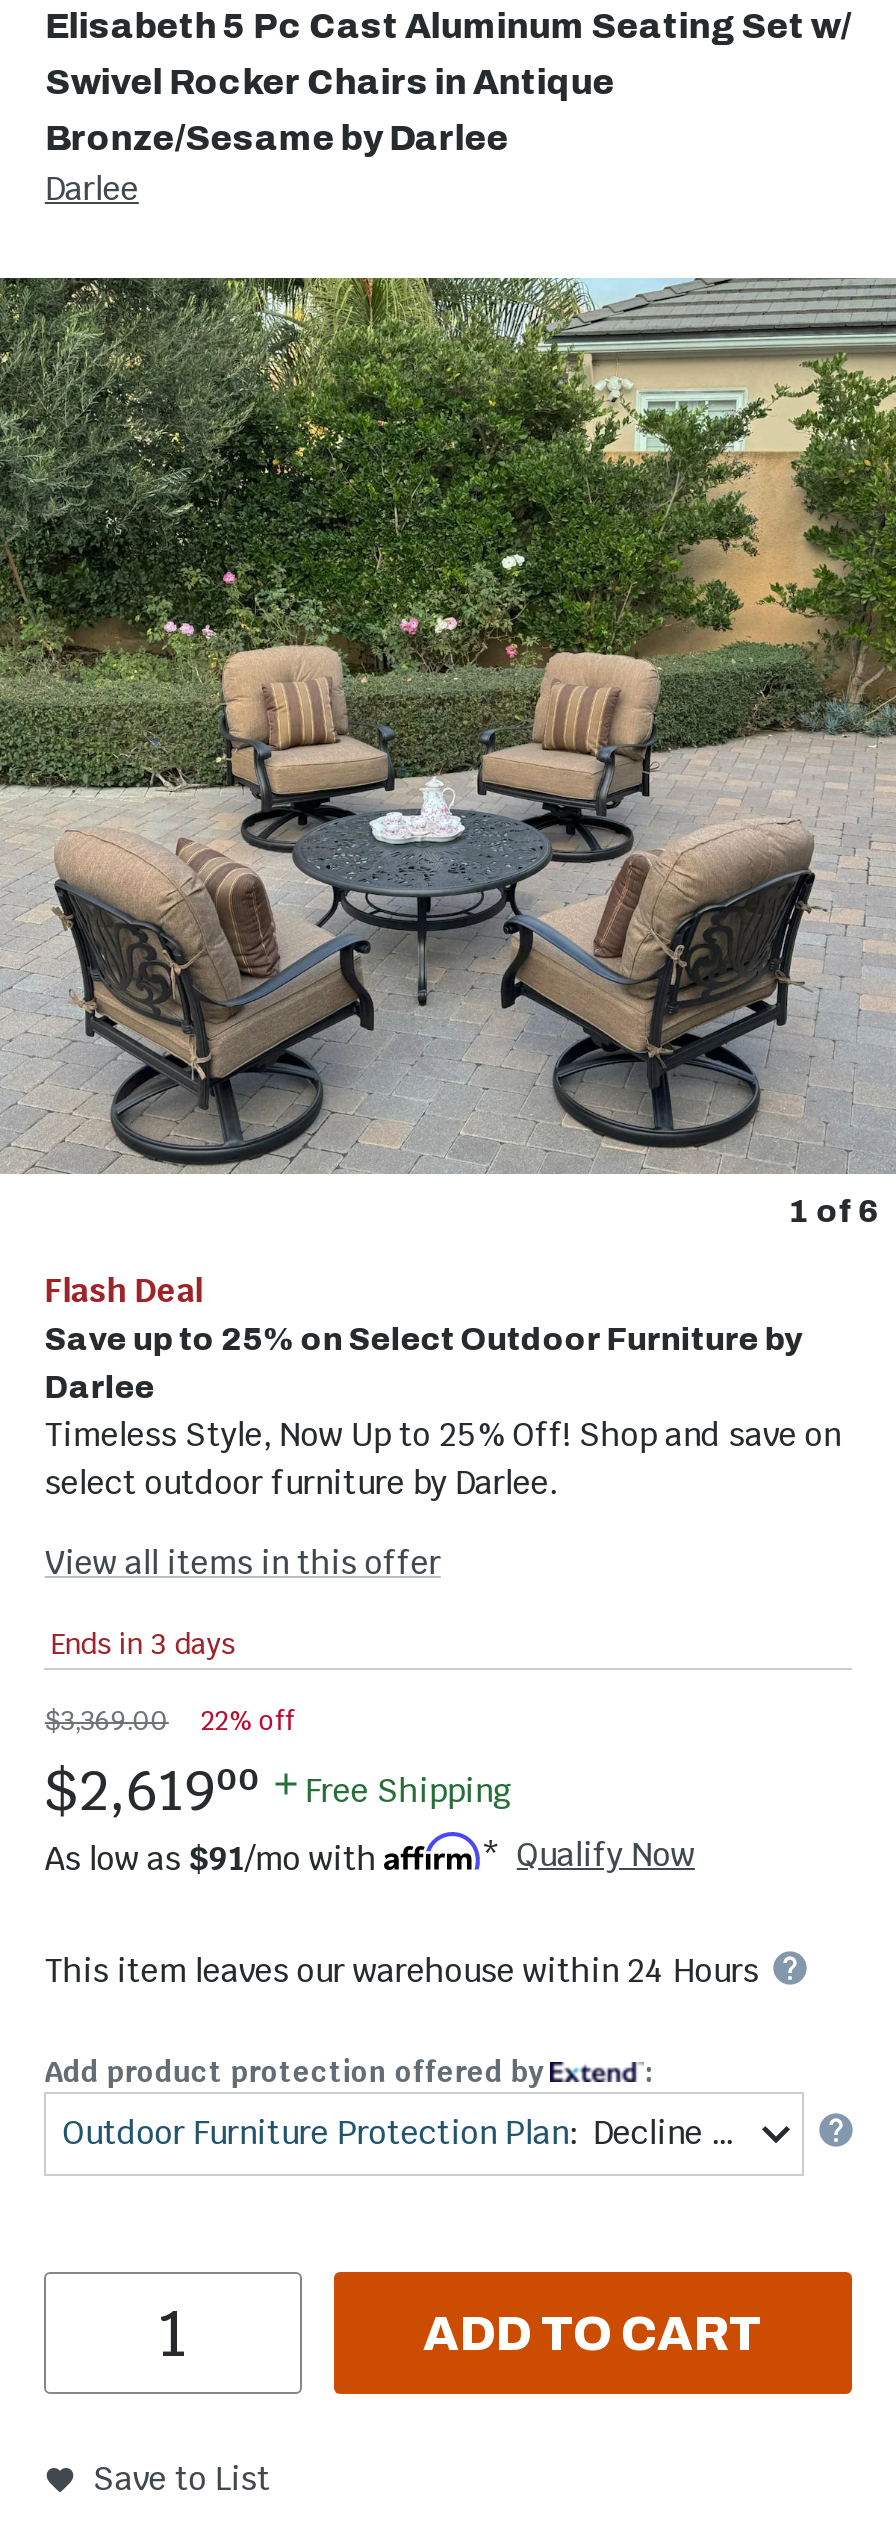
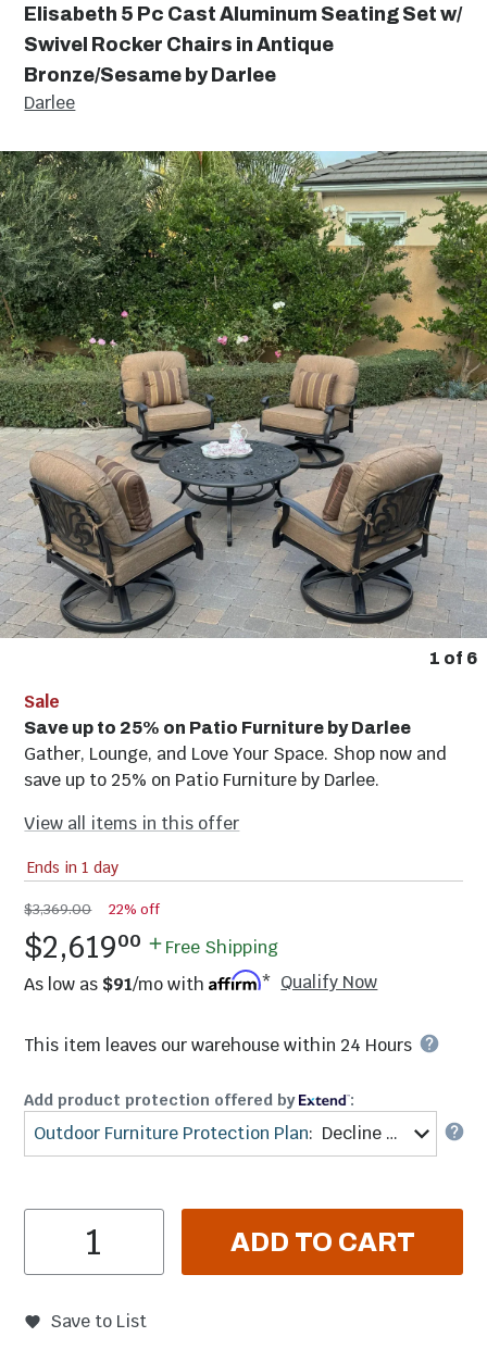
[45,1270,841,1504] Flash Deal | Save up to 25% on Select Outdoor Furniture by | Darlee | Timeless Style, Now Up to 25% Off! Shop and save on | select outdoor furniture by Darlee. -> [24,690,447,791] Sale | Save up to 25% on Patio Furniture by Darlee | Gather, Lounge, and Love Your Space. Shop now and | save up to 25% on Patio Furniture by Darlee.
[51,1626,235,1662] Ends in 3 days -> [28,857,119,877] Ends in 1 day

